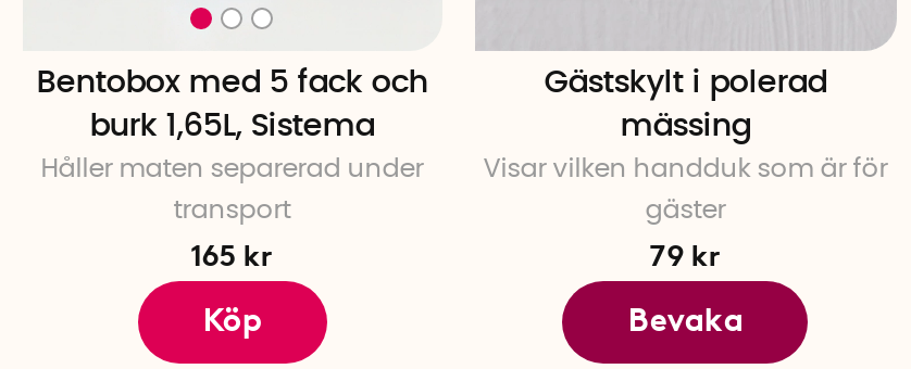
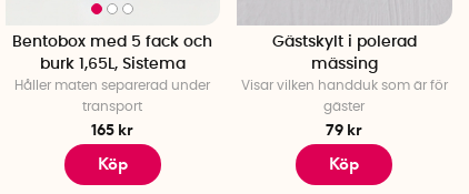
[628,301,743,340] Bevaka -> [329,154,359,174] Köp

